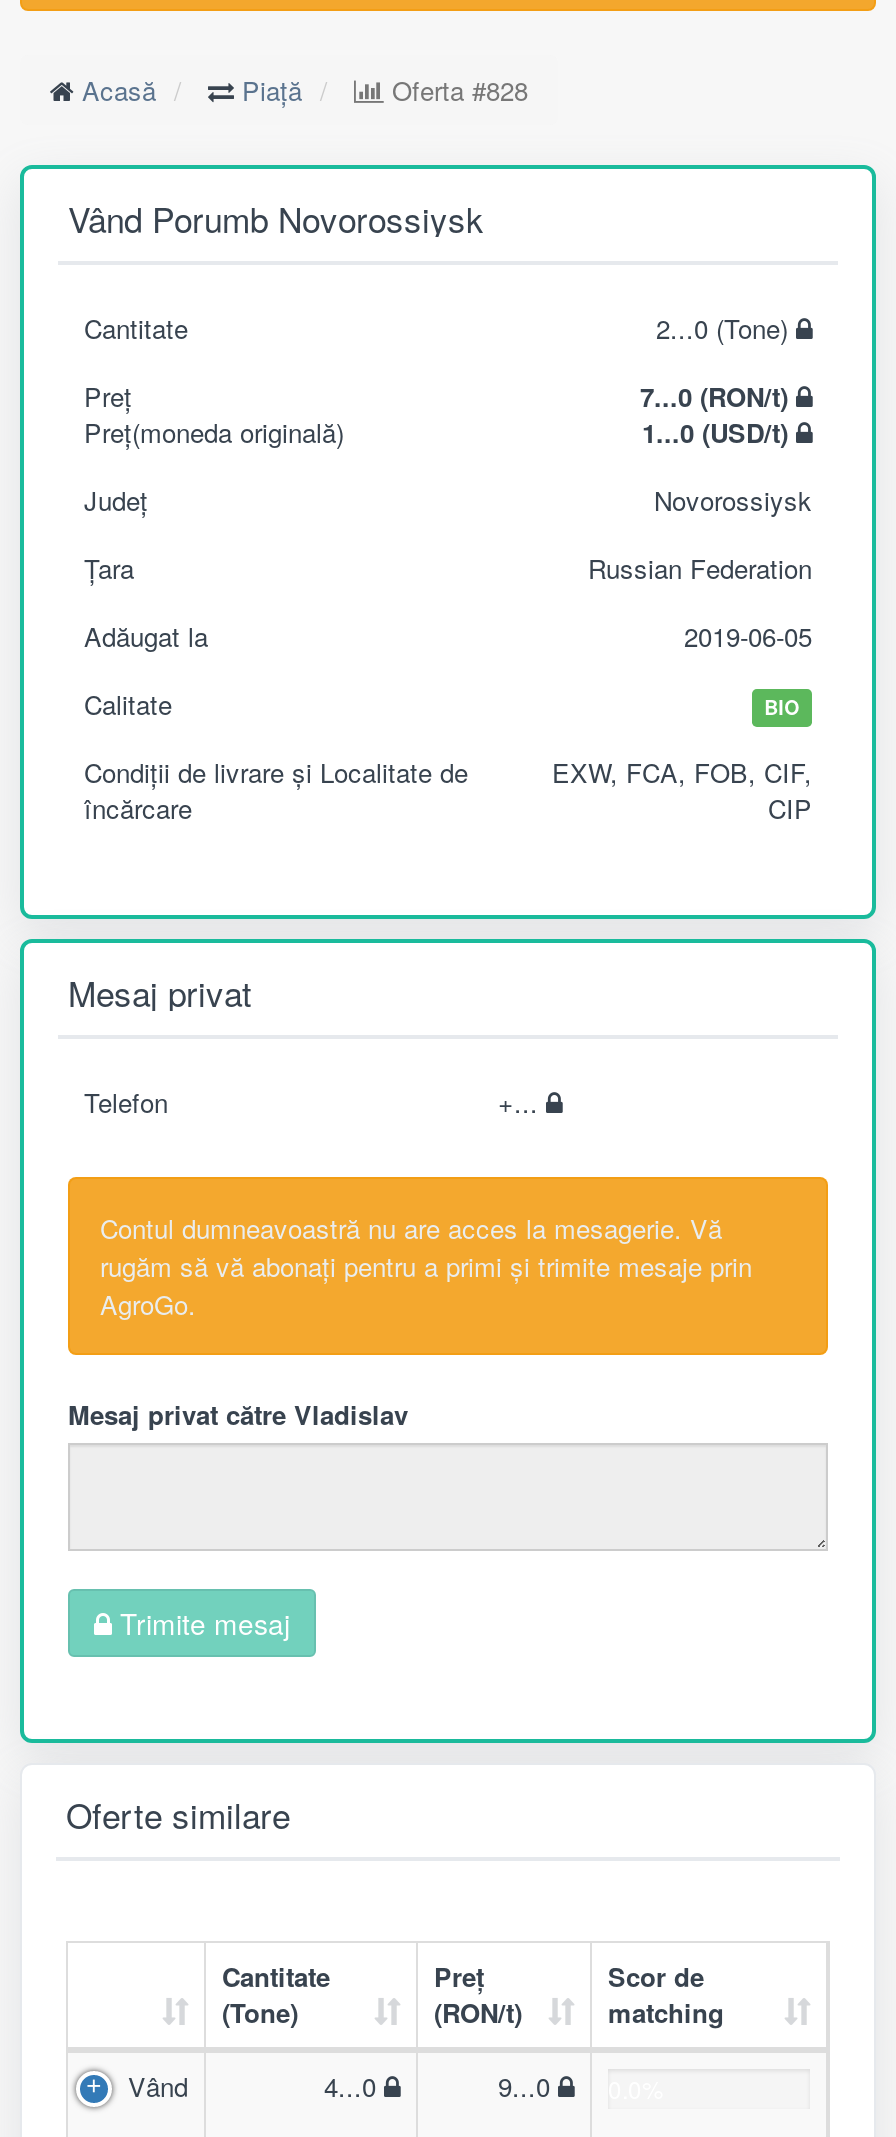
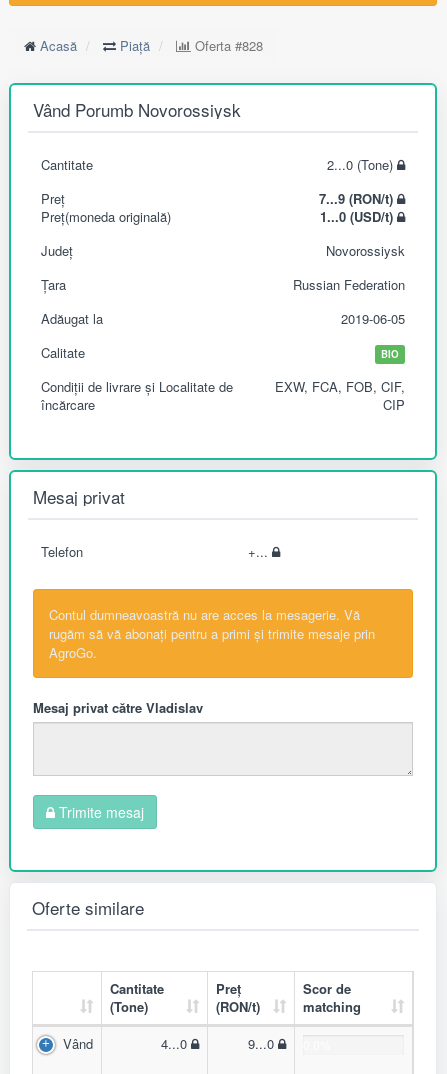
[640,377,788,415] 7...0 (RON/t) -> [319,189,393,208] 7...9 (RON/t)

